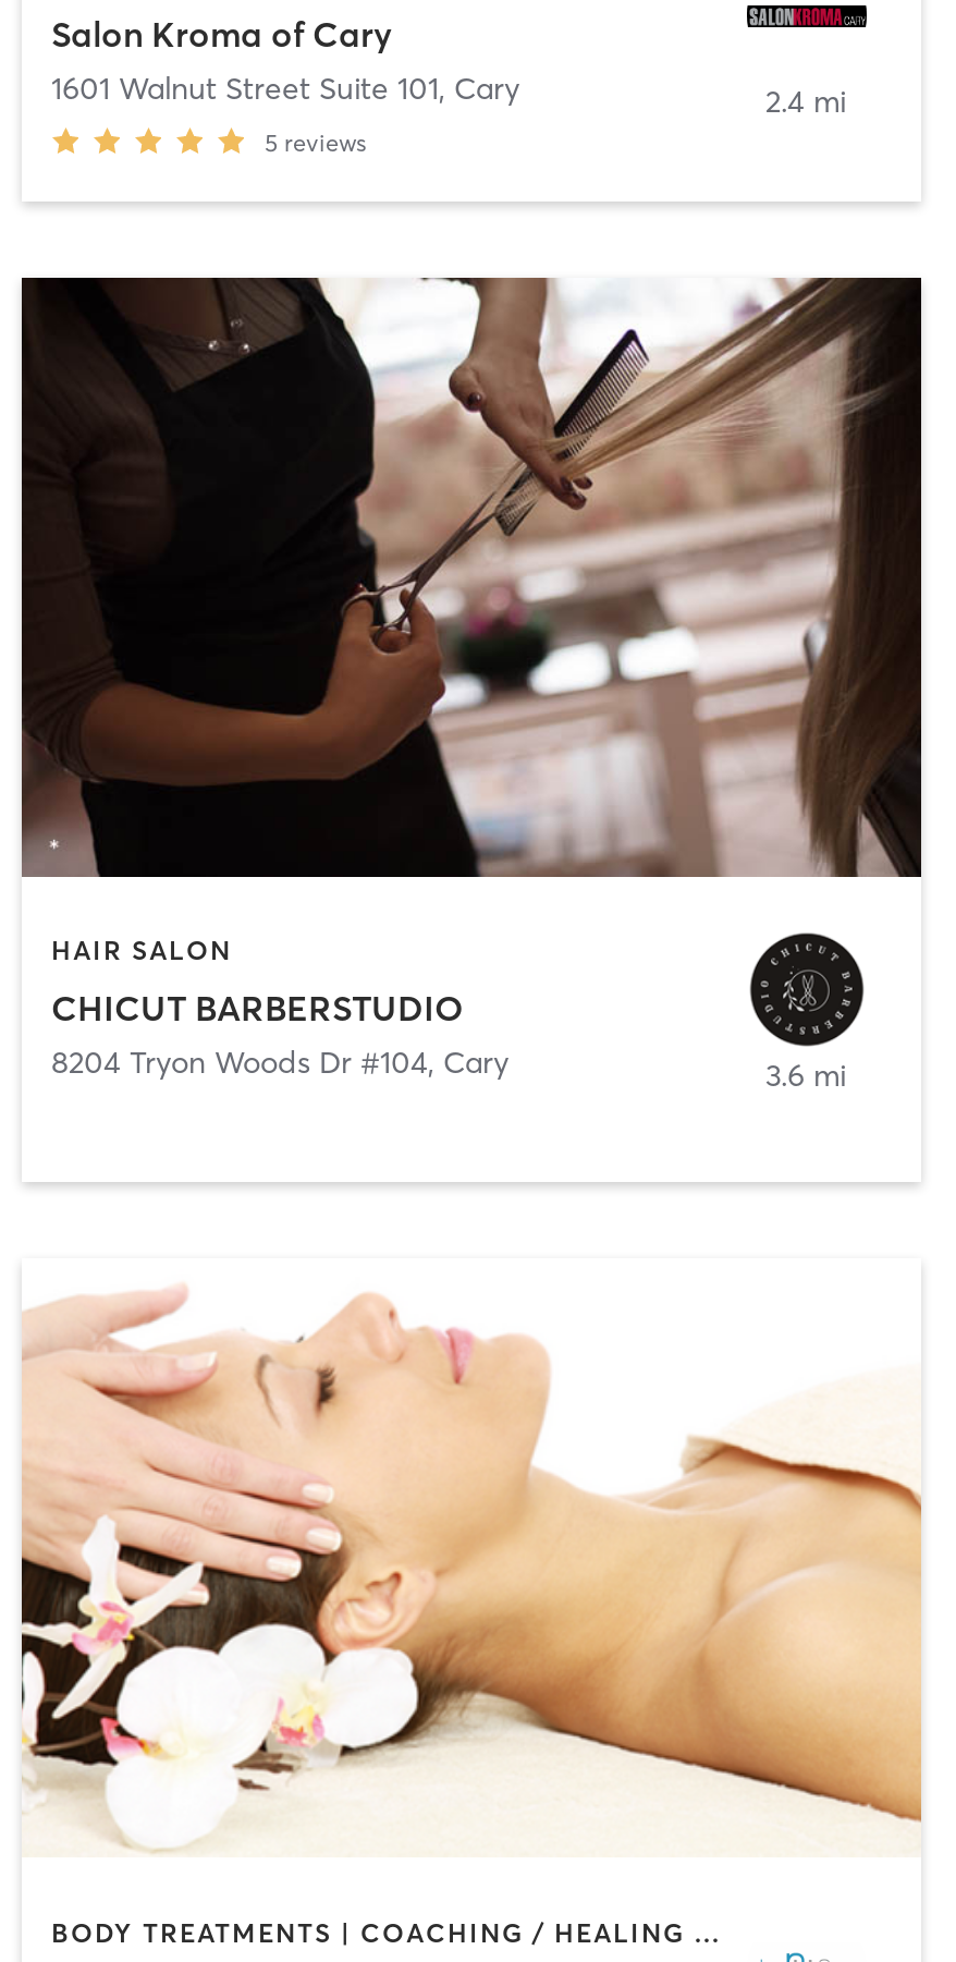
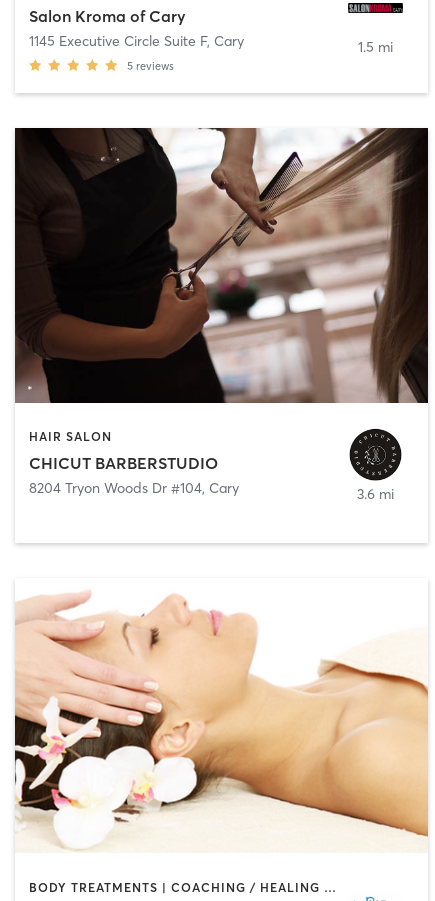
[51,68,519,107] 1601 Walnut Street Suite 101, Cary -> [28,32,243,50] 1145 Executive Circle Suite F, Cary
[765,82,846,121] 2.4 mi -> [357,38,392,56] 1.5 mi

